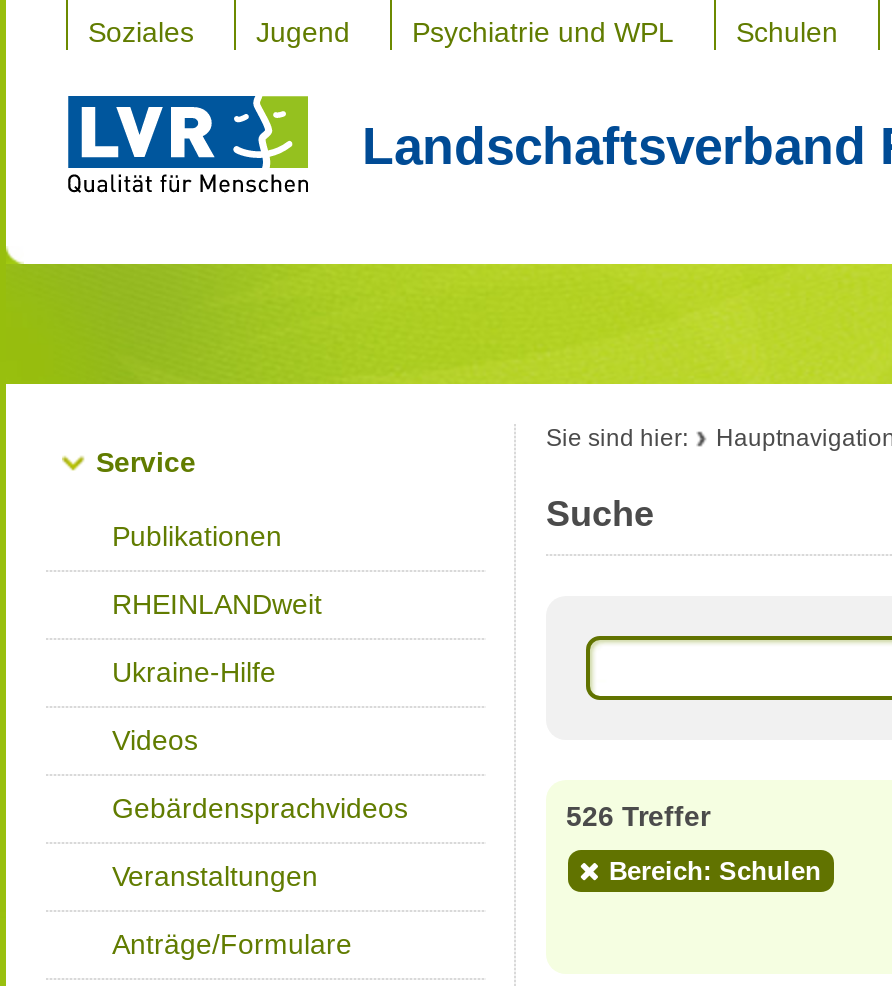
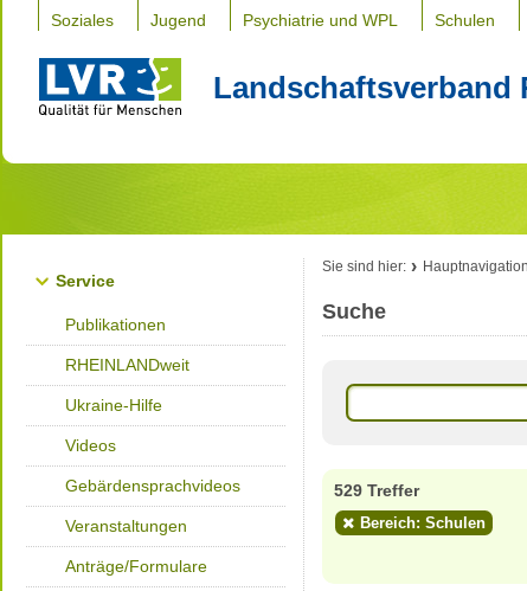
[566,800,710,832] 526 Treffer -> [334,481,419,500] 529 Treffer

